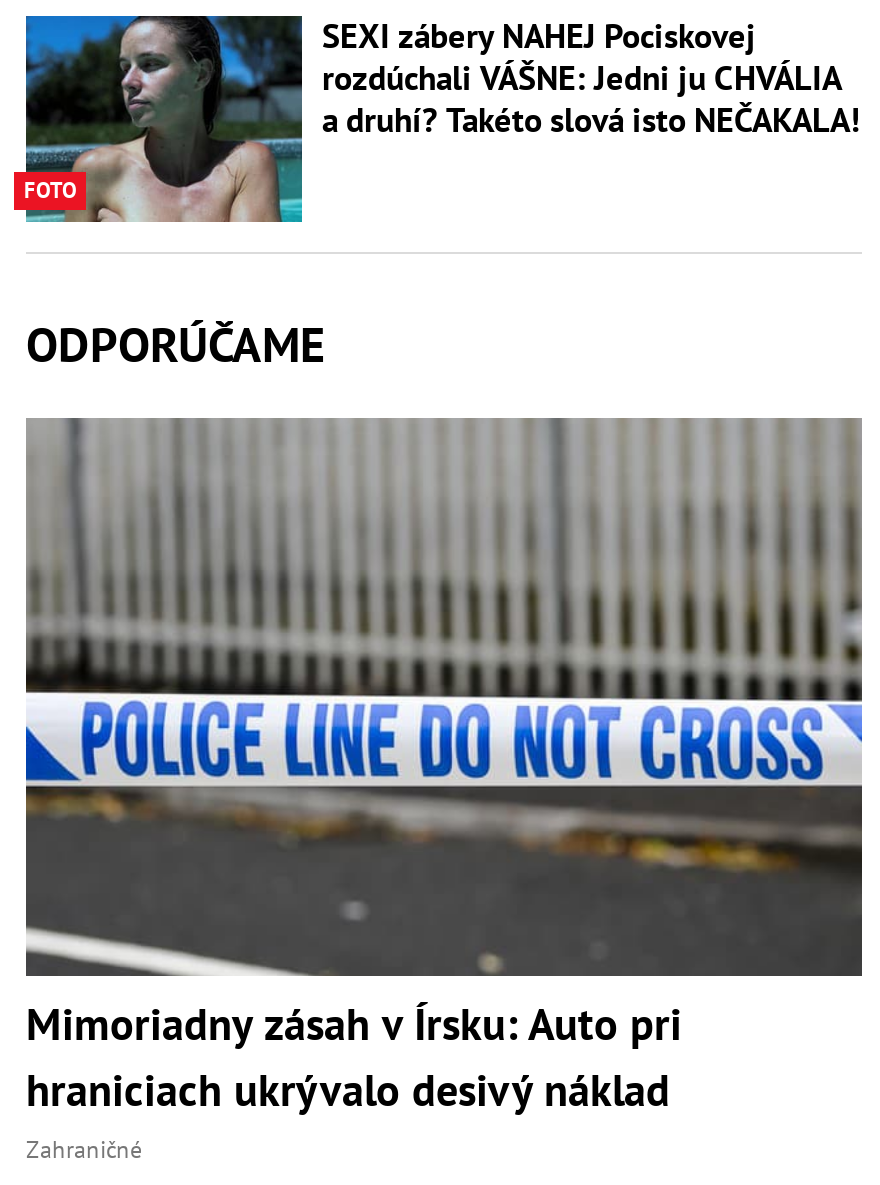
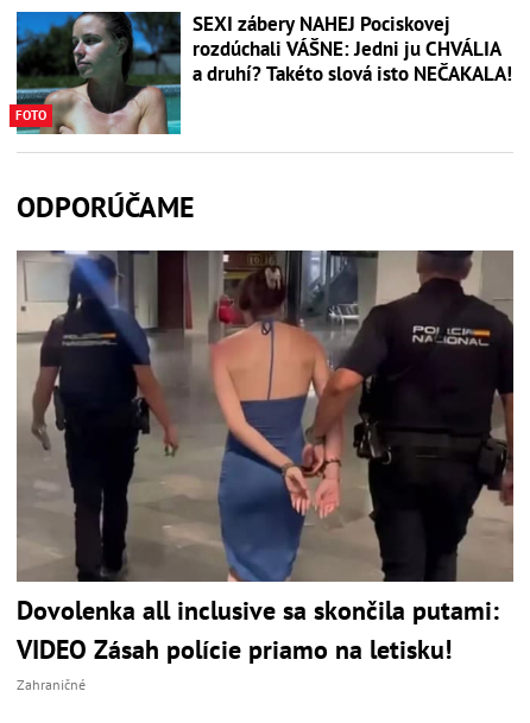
[24,418,864,1117] [image] | Mimoriadny zásah v Írsku: Auto pri | hraniciach ukrývalo desivý náklad -> [15,250,515,666] [image] | Dovolenka all inclusive sa skončila putami: | VIDEO Zásah polície priamo na letisku!

